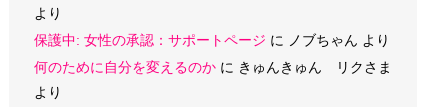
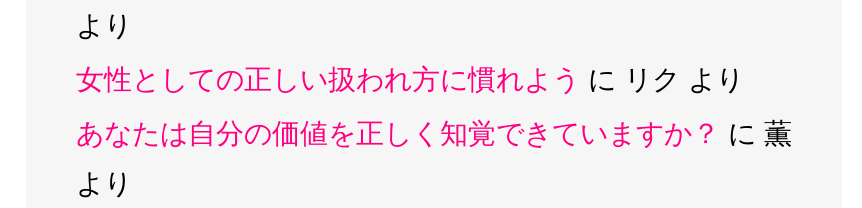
[34,32,390,48] 保護中: 女性の承認：サポートページにノブちゃんより -> [76,63,744,95] 女性としての正しい扱われ方に慣れようにリクより
[34,59,392,75] 何のために自分を変えるのかにきゅんきゅん リクさま -> [76,117,792,149] あなたは自分の価値を正しく知覚できていますか？に薫

